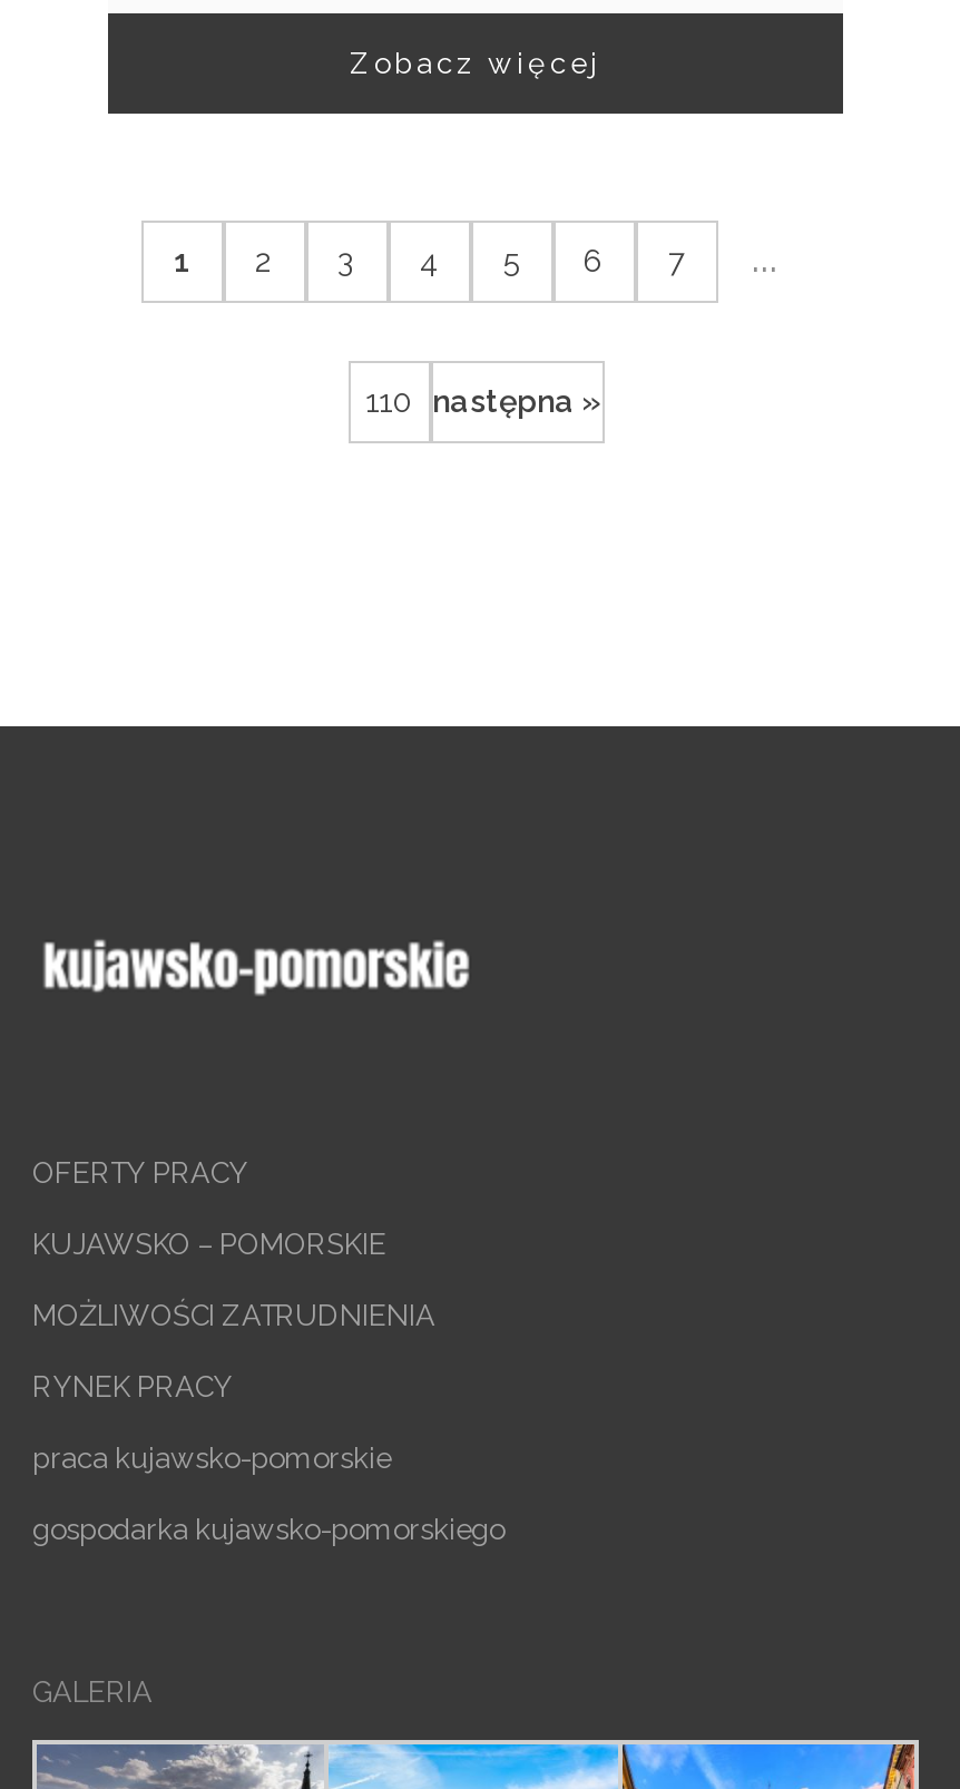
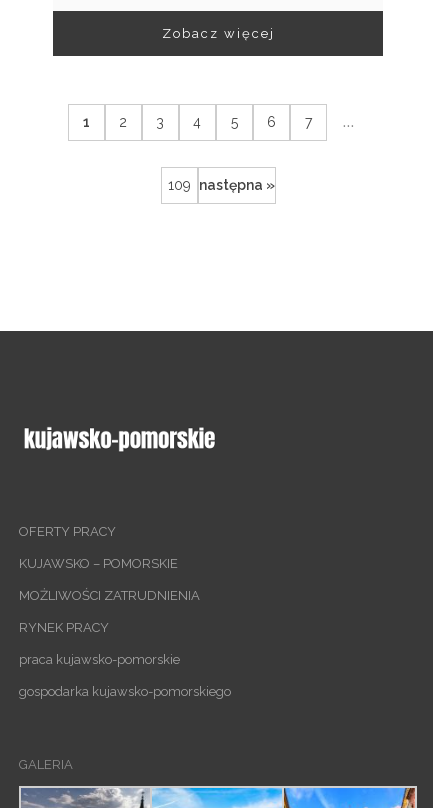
[365,383,601,419] 110 następna » -> [167,177,274,193] 109 następna »

